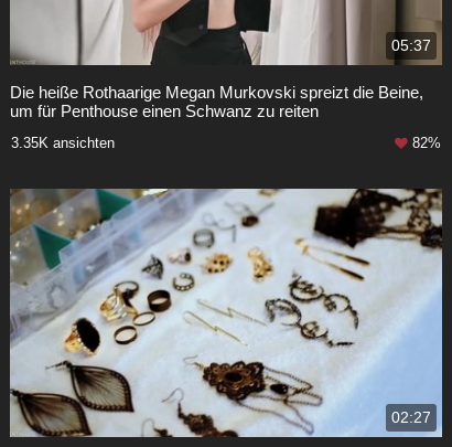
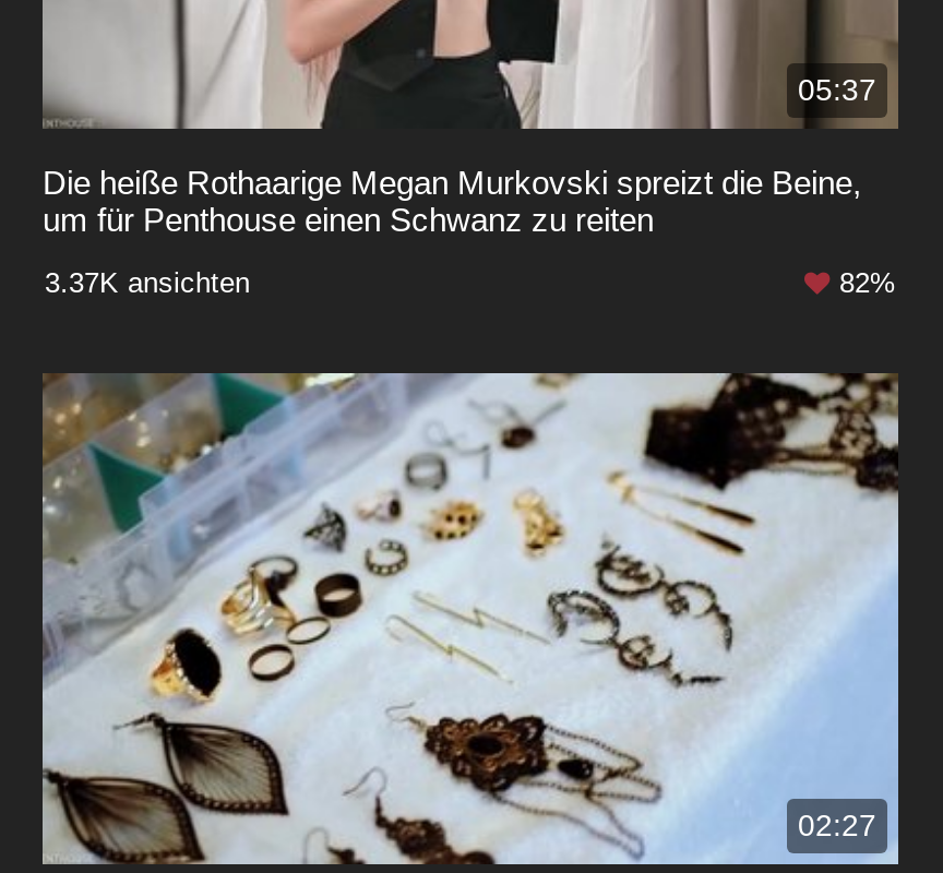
[11,135,115,152] 3.35K ansichten -> [45,267,250,300] 3.37K ansichten

